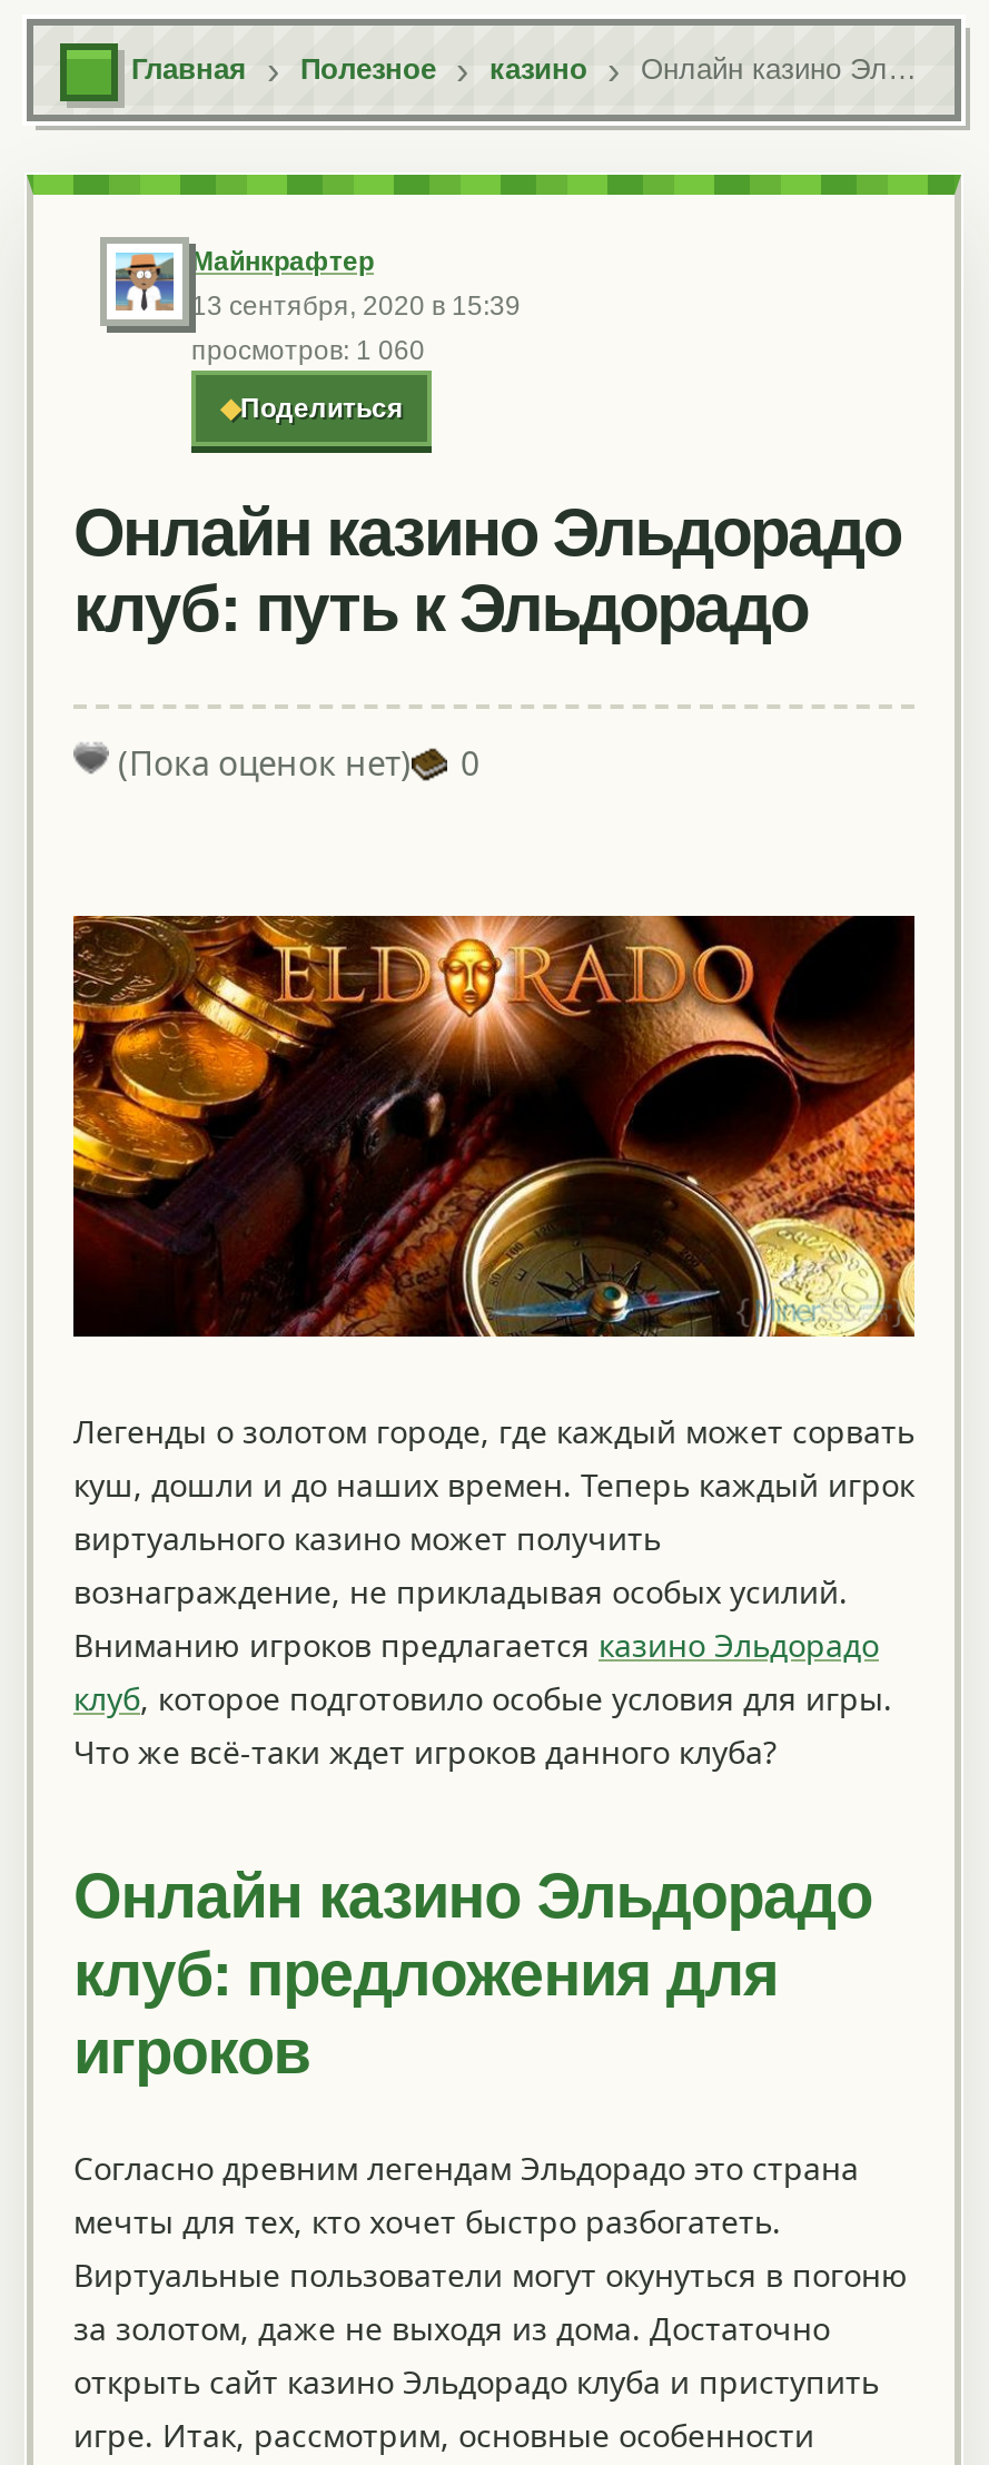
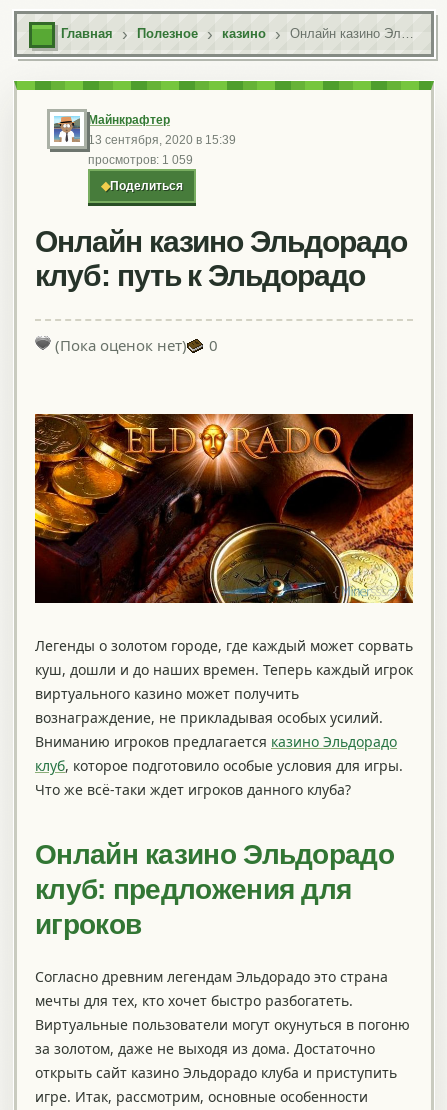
[191,335,425,366] просмотров: 1 060 -> [88,153,193,167] просмотров: 1 059

